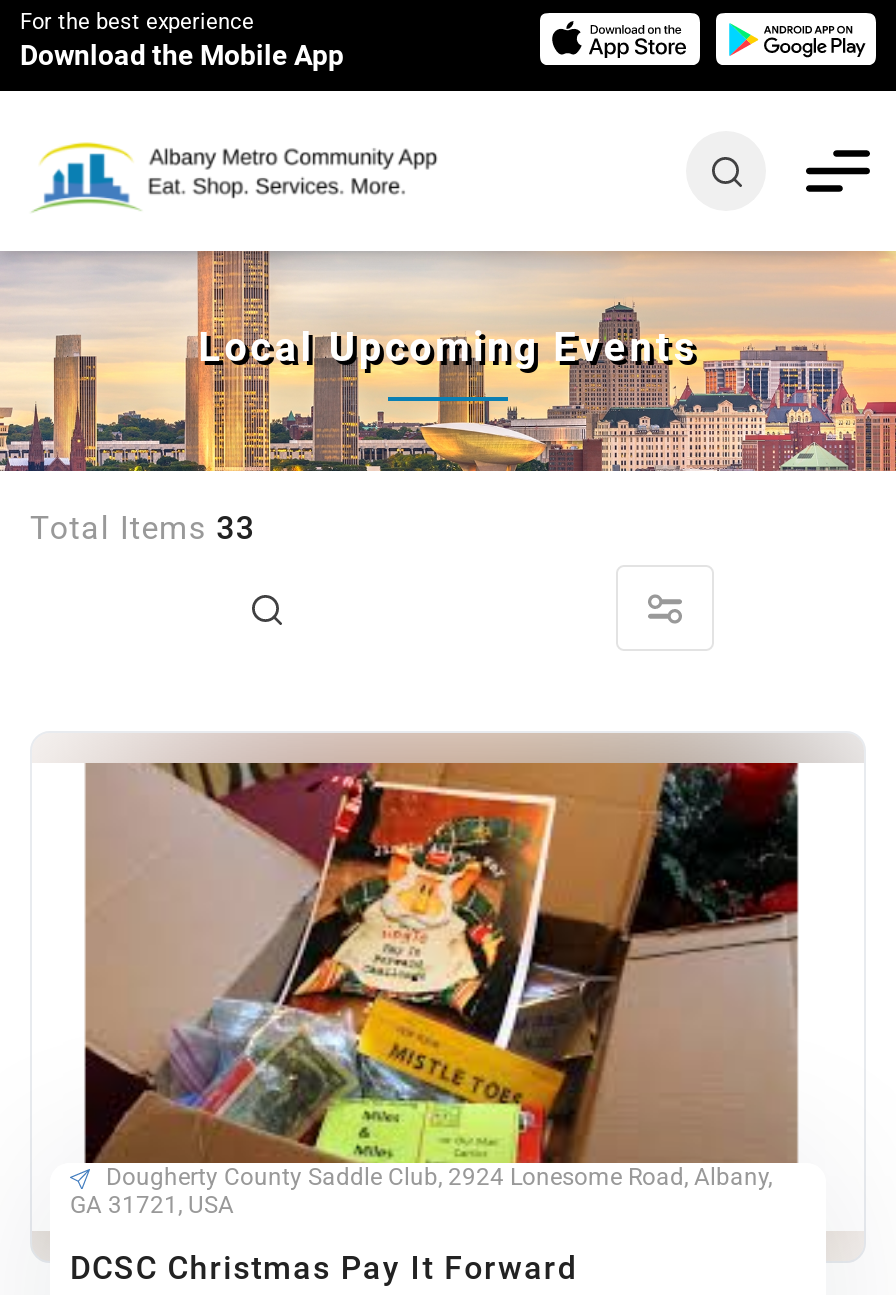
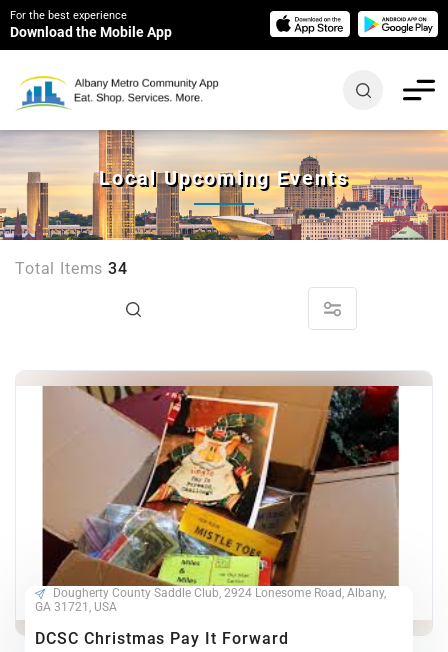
[30,509,256,547] Total Items 33 -> [15,259,128,278] Total Items 34

